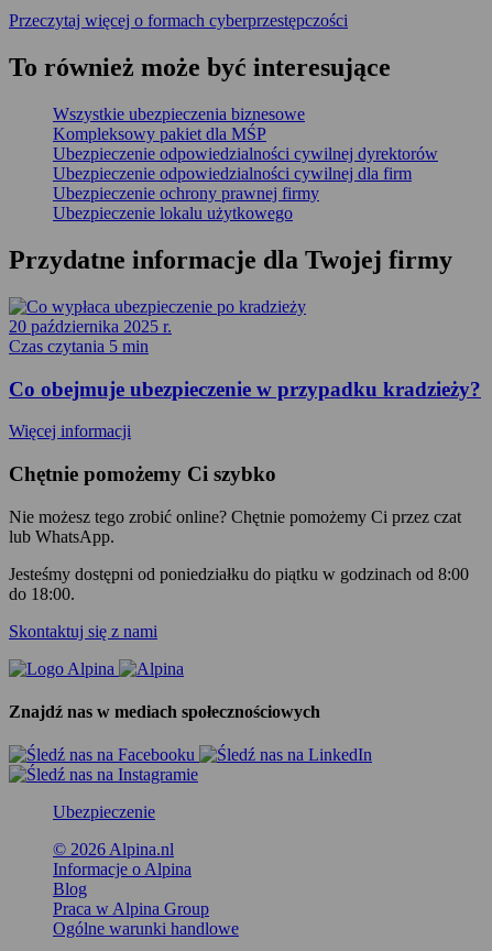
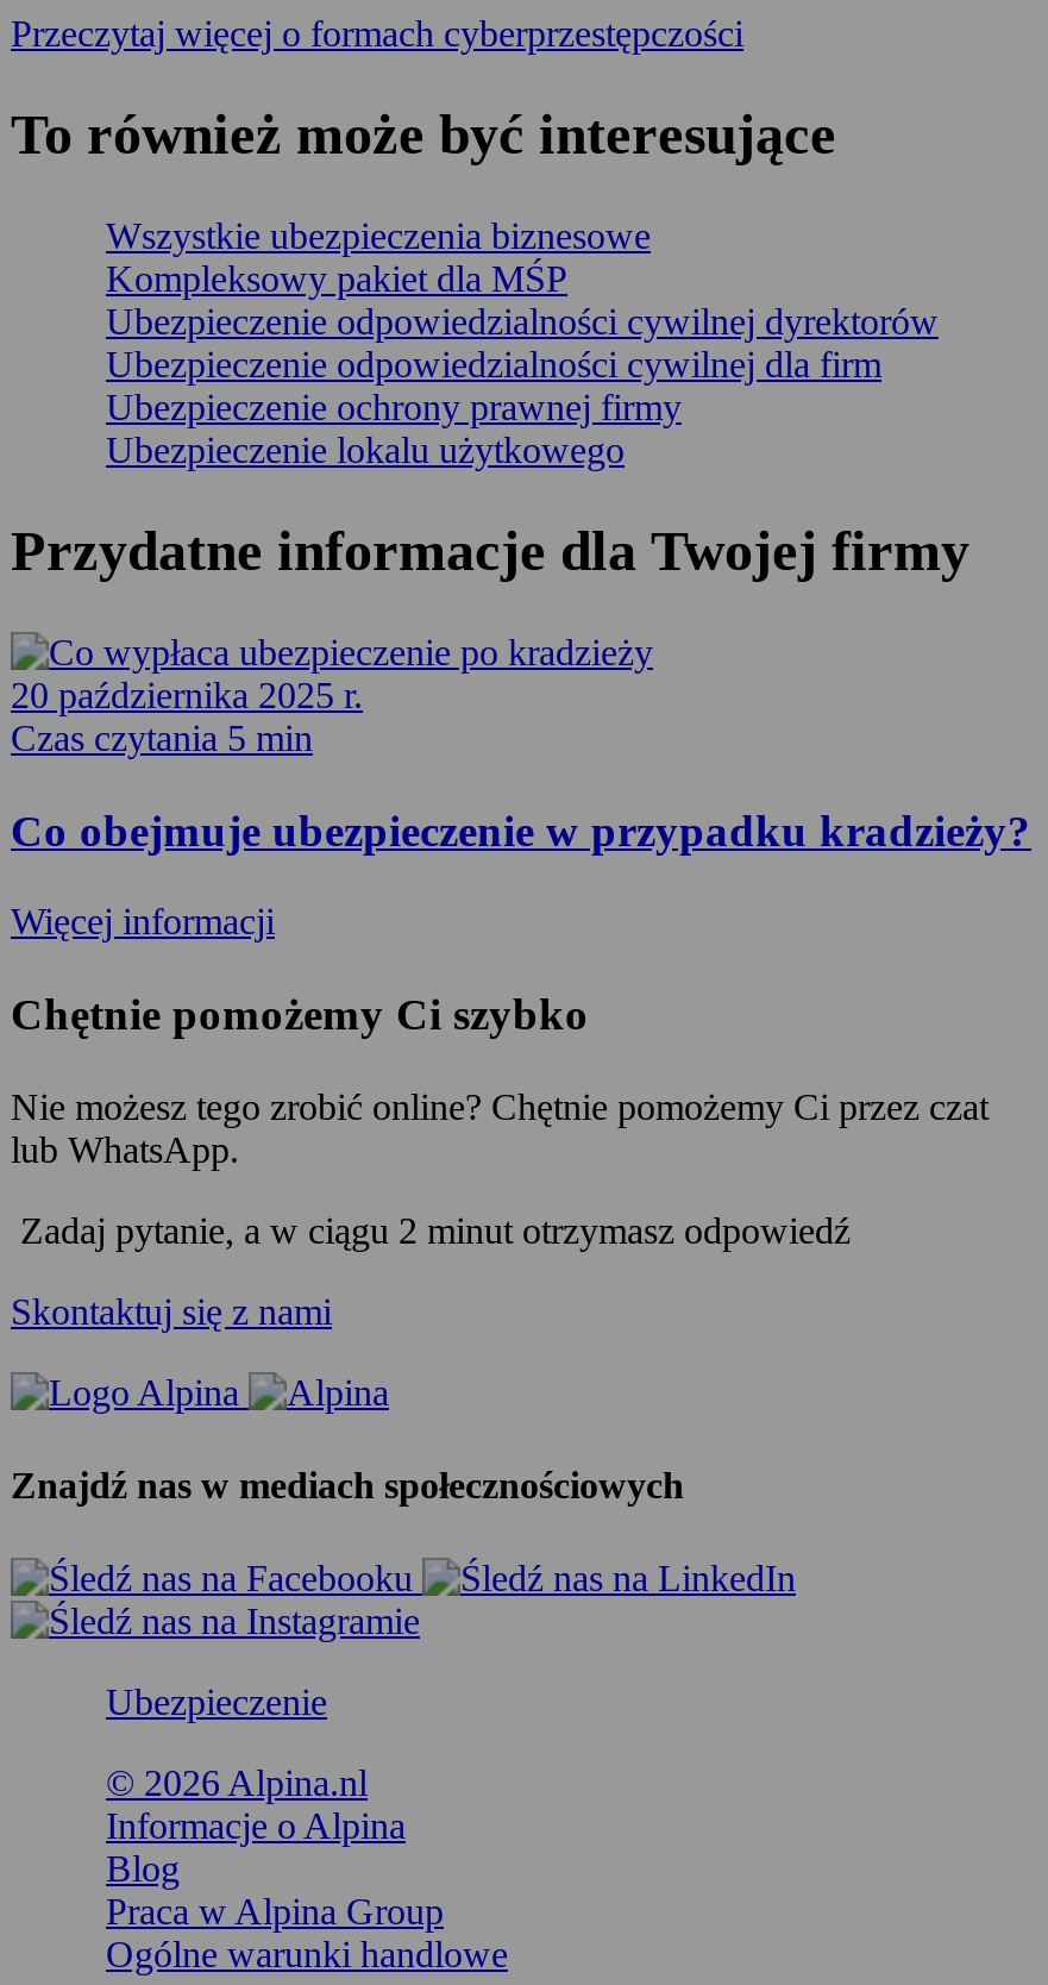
[9,564,469,603] Jesteśmy dostępni od poniedziałku do piątku w godzinach od 8:00 | do 18:00. -> [11,1210,851,1250] Zadaj pytanie, a w ciągu 2 minut otrzymasz odpowiedź

